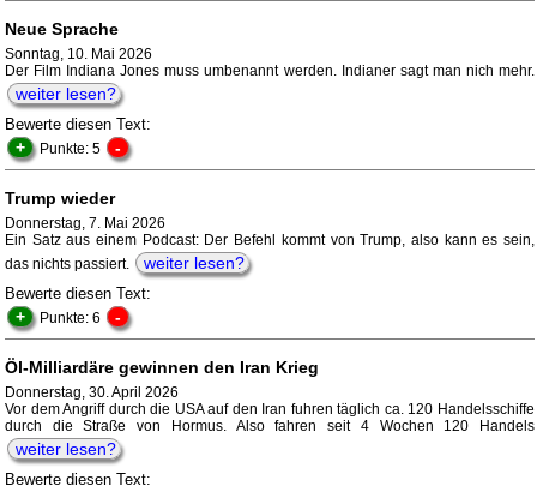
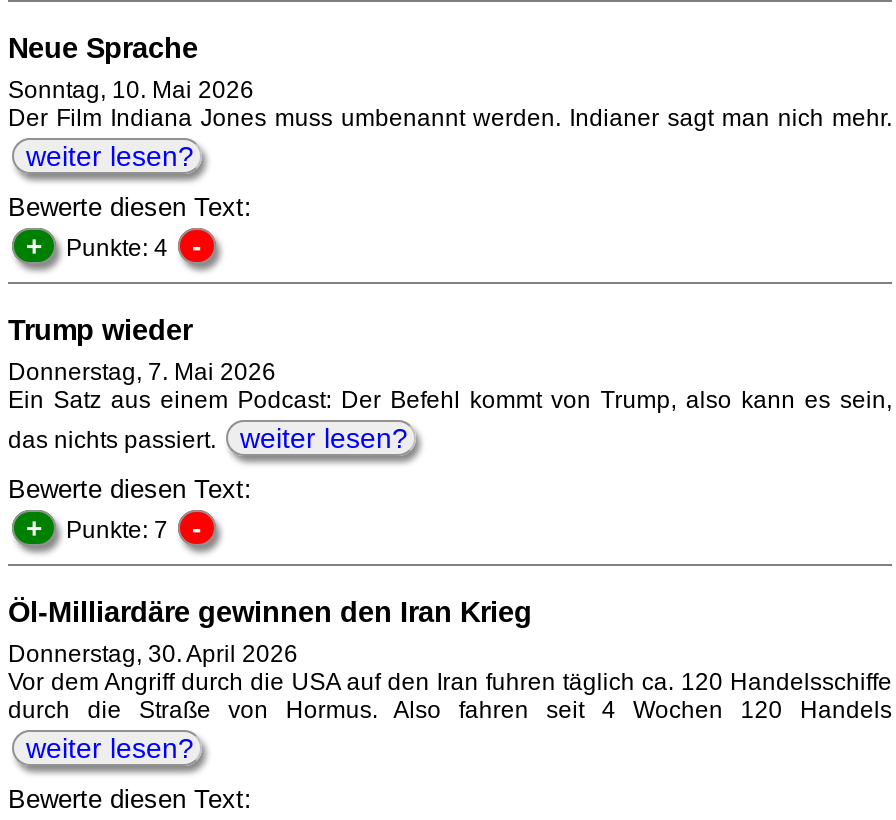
[40,141,104,158] Punkte: 5 -> [66,235,174,263] Punkte: 4
[40,310,104,327] Punkte: 6 -> [66,517,174,545] Punkte: 7

